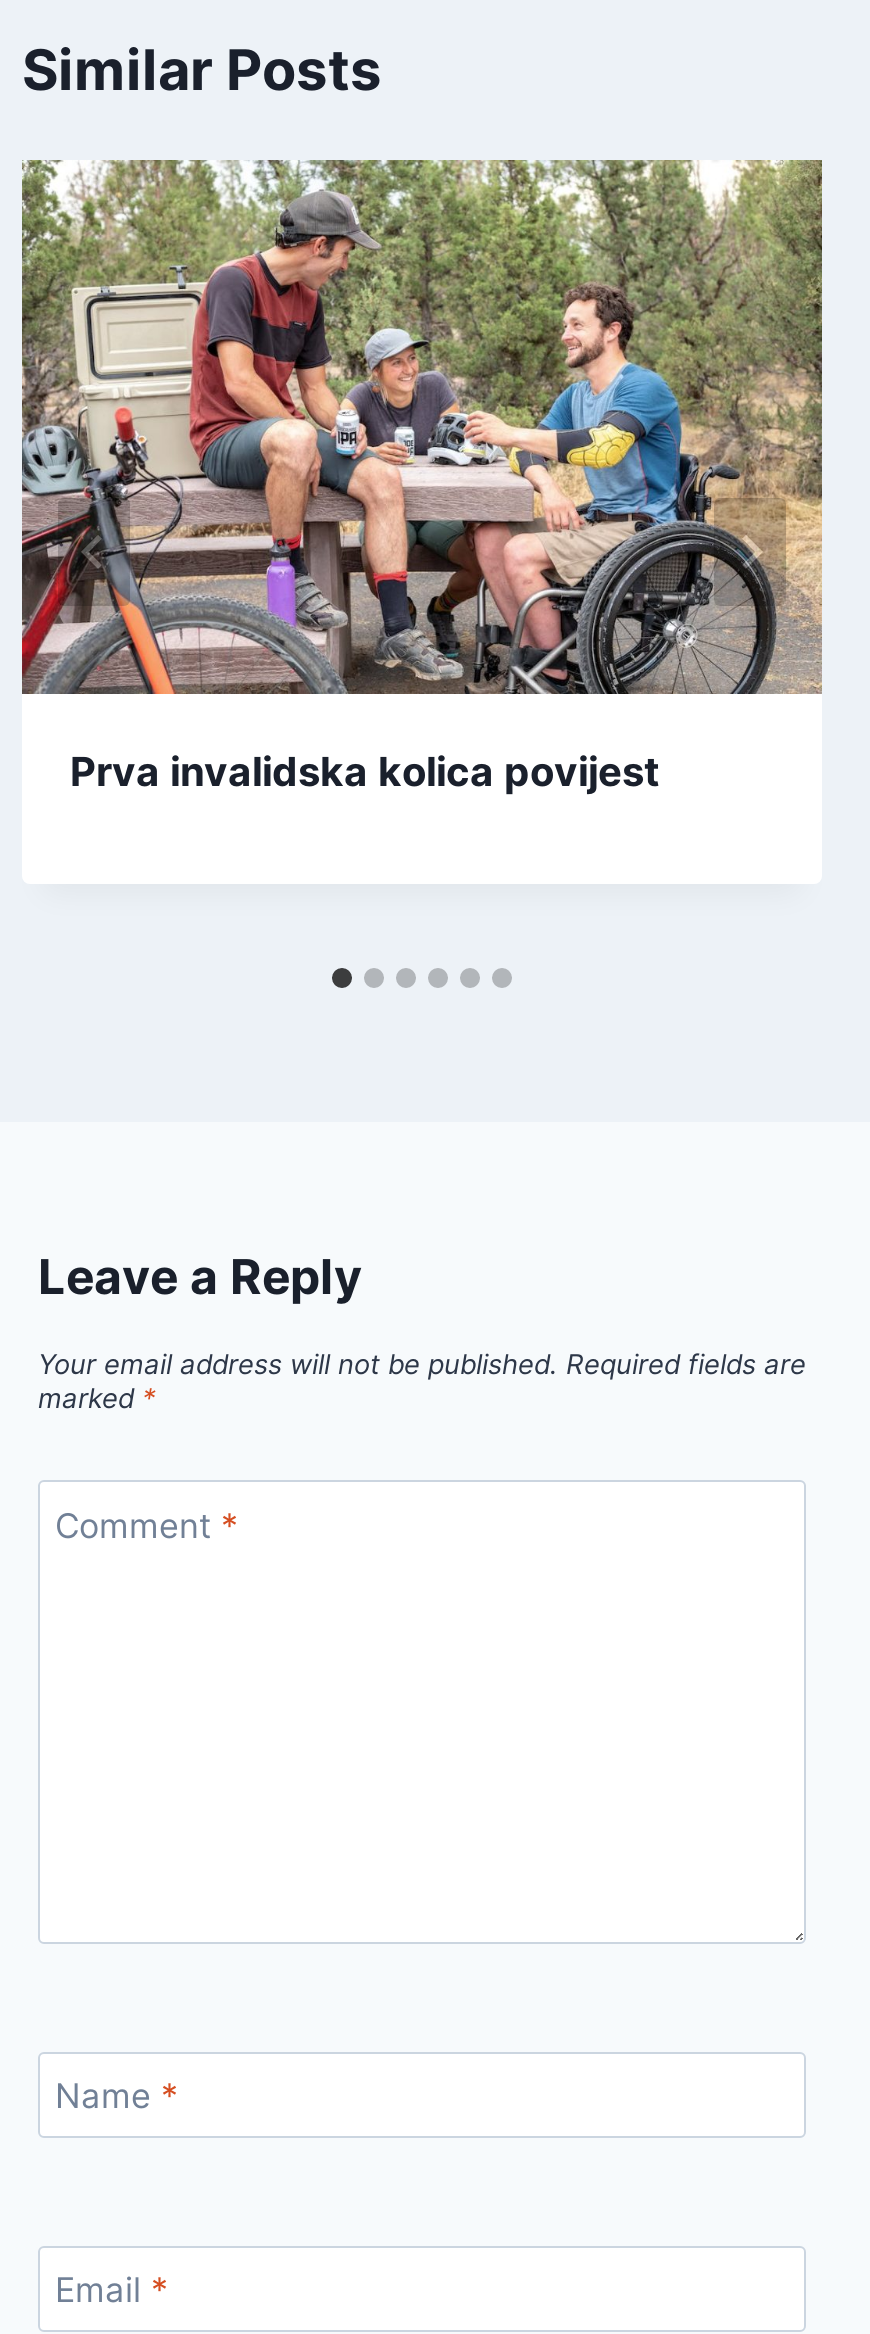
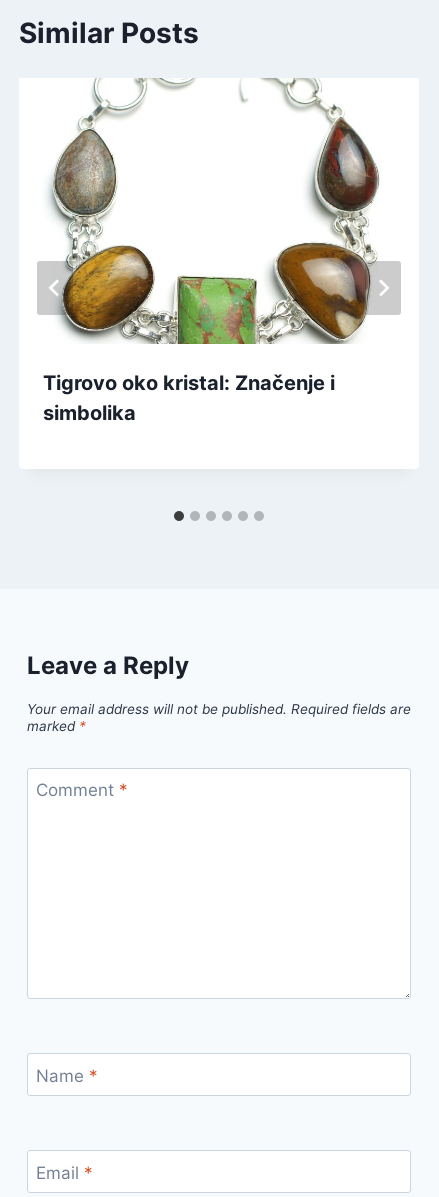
[20,158,824,796] [image] | Prva invalidska kolica povijest -> [19,78,419,425] [image] | Tigrovo oko kristal: Značenje i | simbolika

